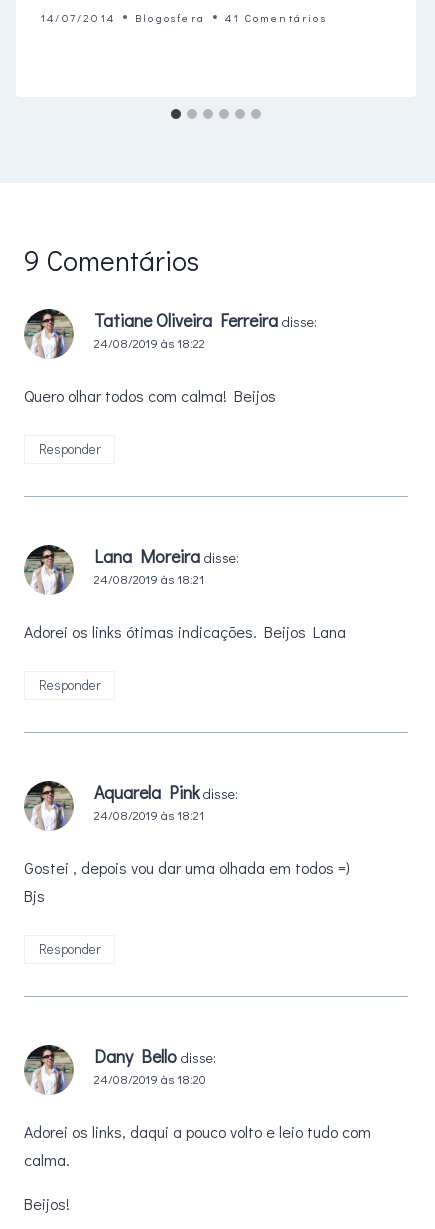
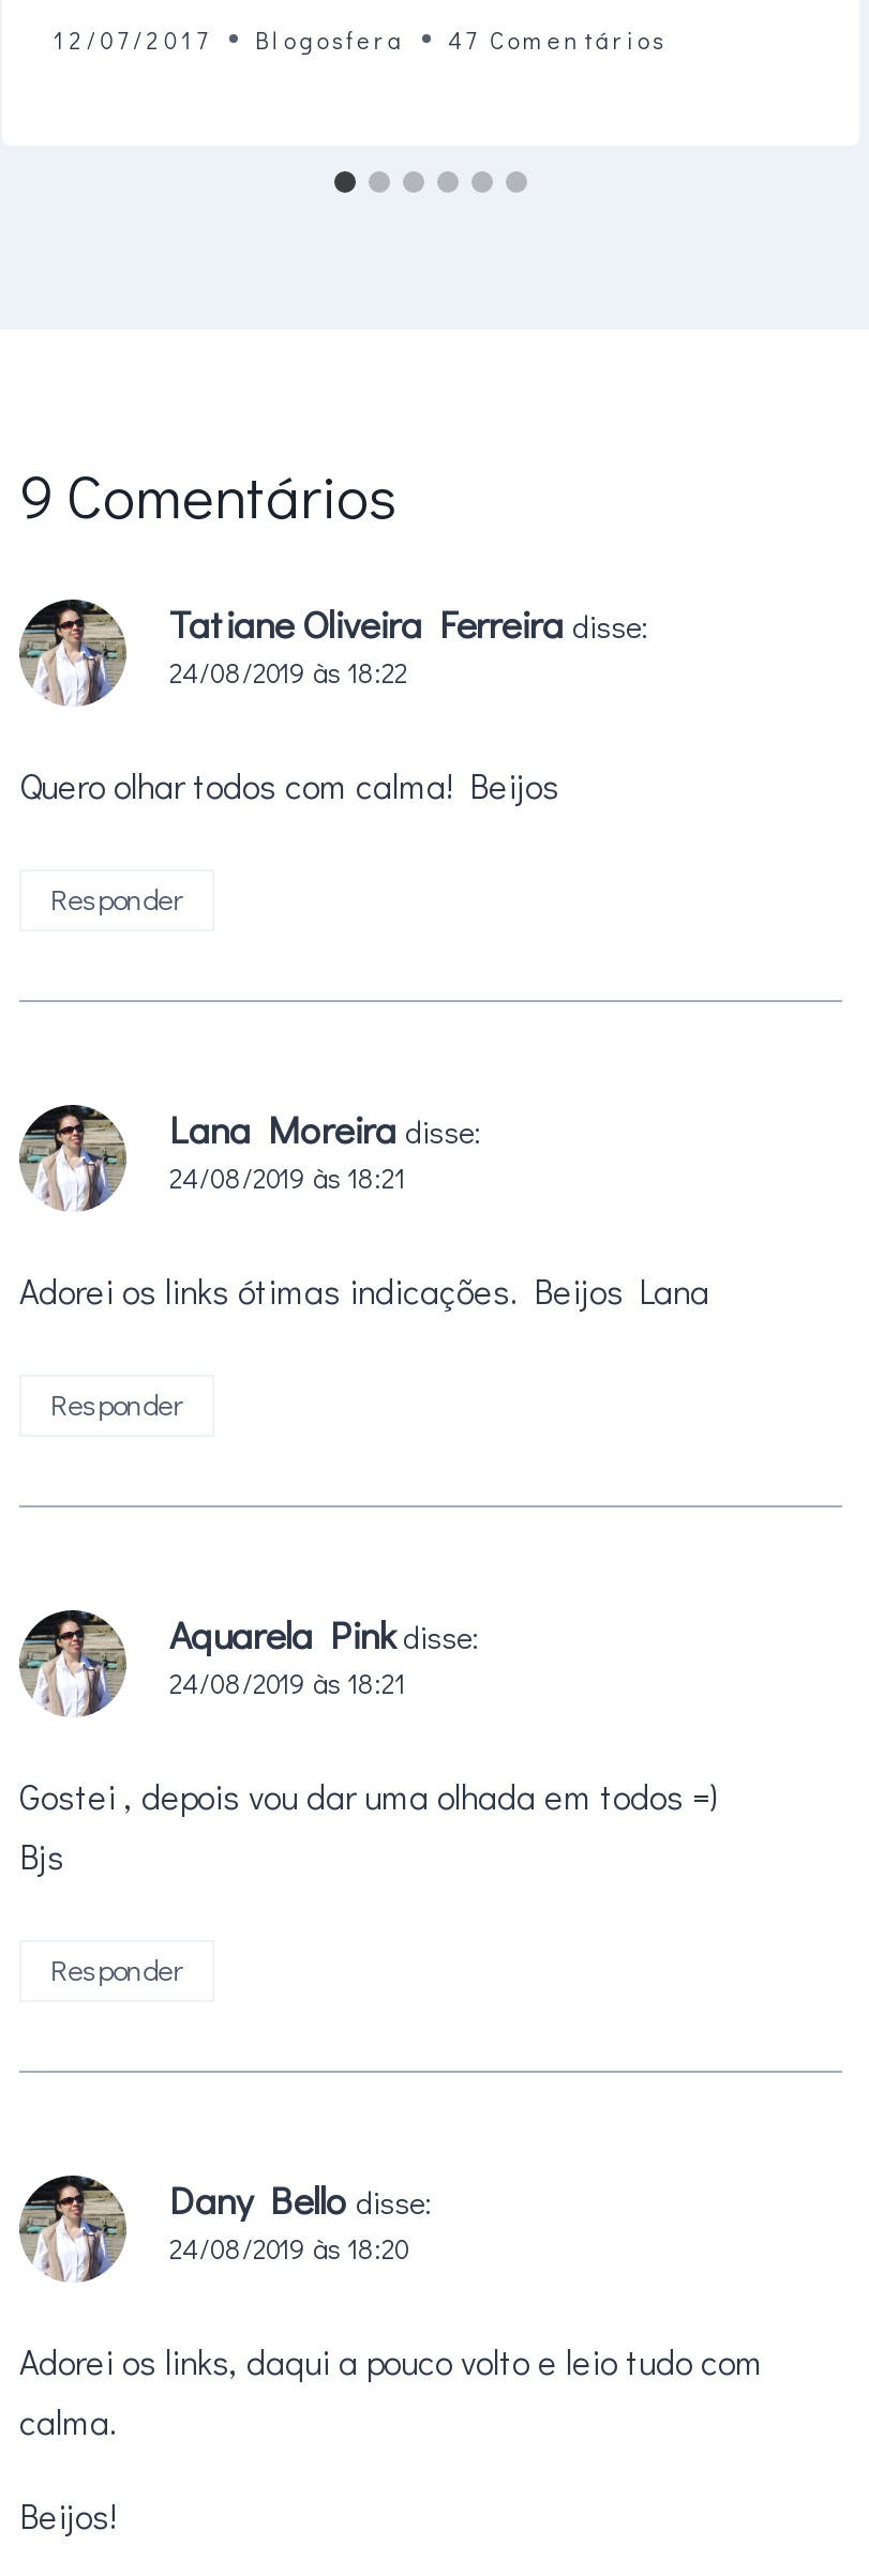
[40,10,115,25] 14/07/2014 -> [54,23,212,55] 12/07/2017
[225,10,327,25] 41 Comentários -> [448,23,666,55] 47 Comentários

